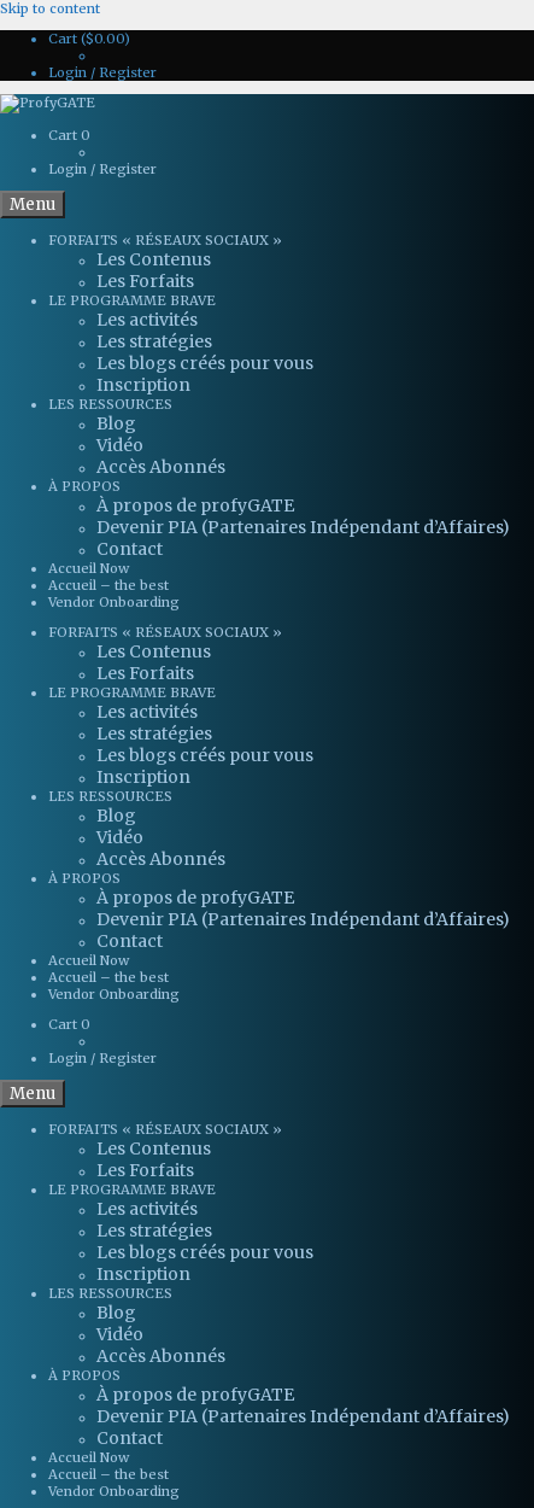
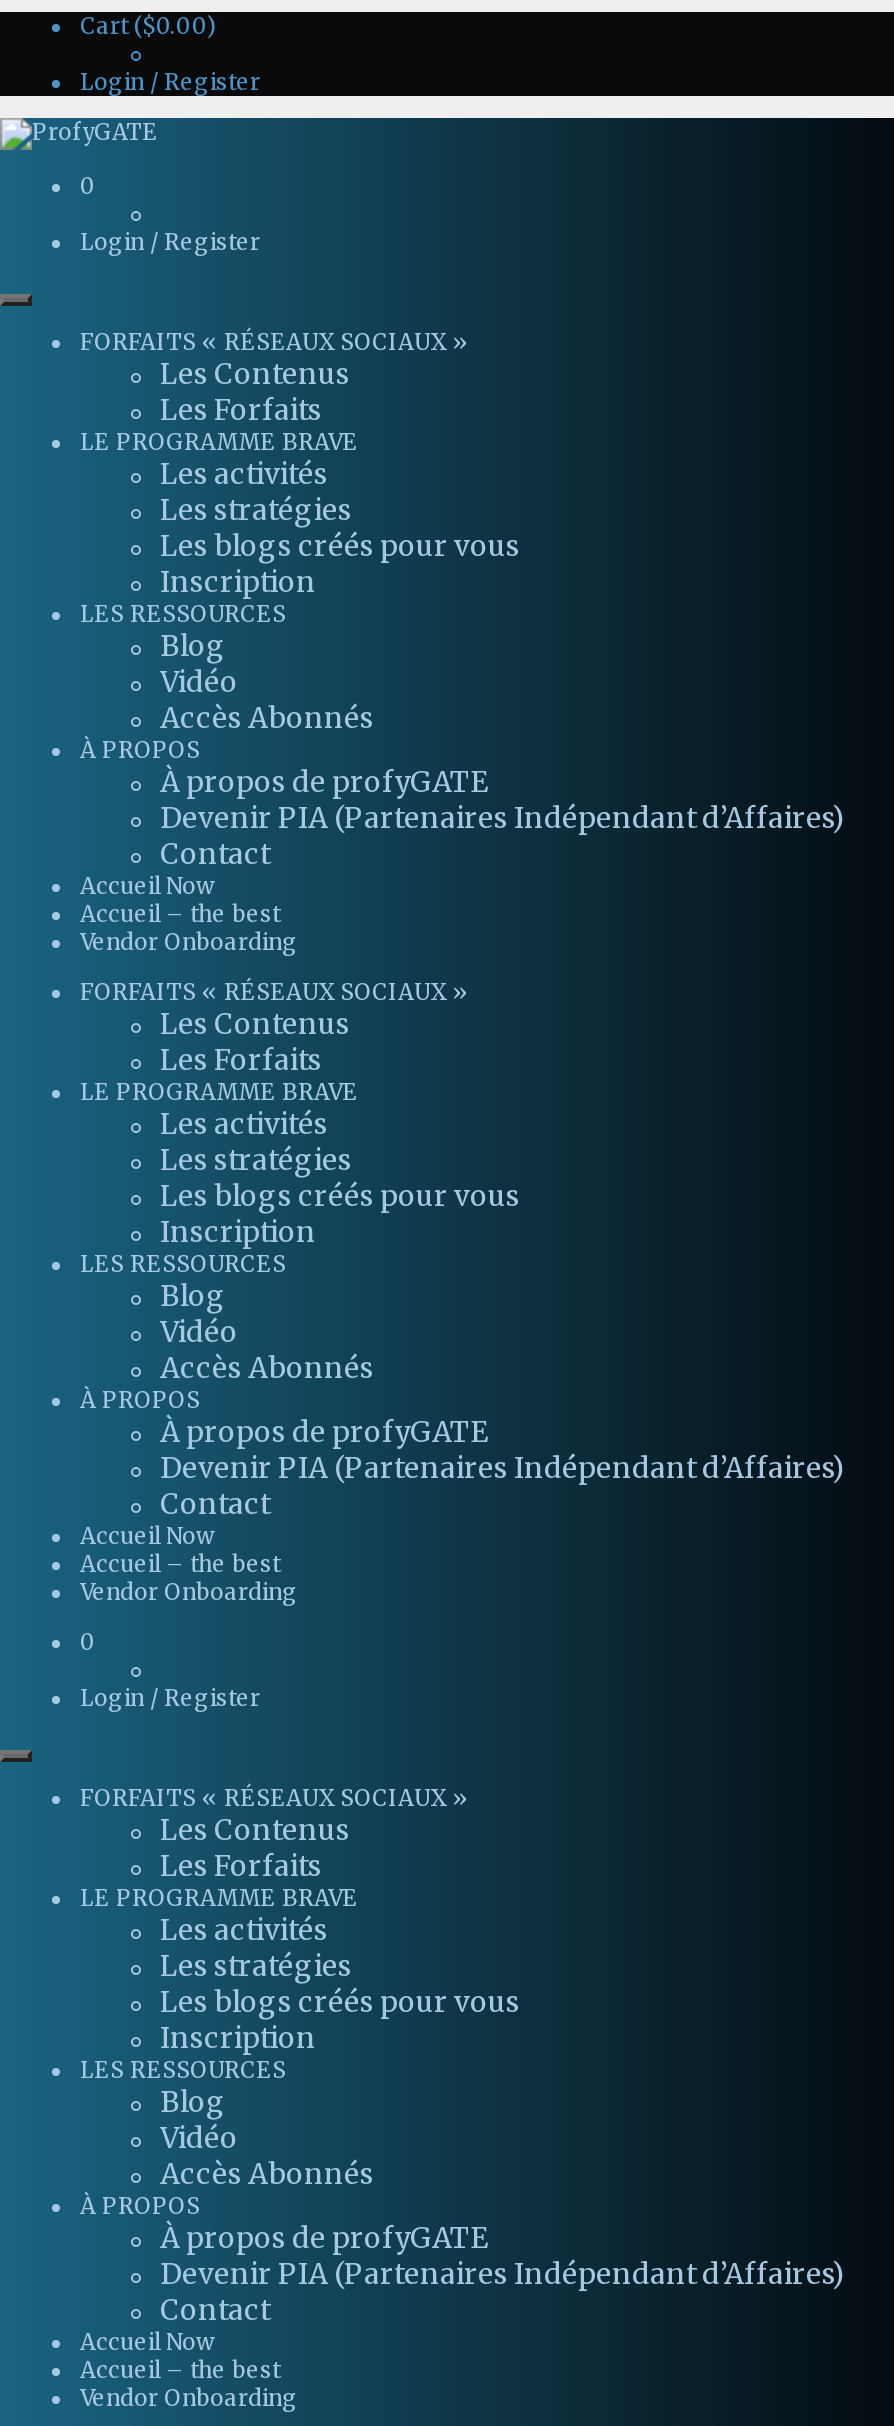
[0,0,100,17] Skip to content -> none
[48,127,90,144] Cart 0 -> [80,172,96,200] 0
[10,194,55,215] Menu -> none
[48,1016,90,1033] Cart 0 -> [80,1628,96,1656] 0
[10,1083,55,1104] Menu -> none

